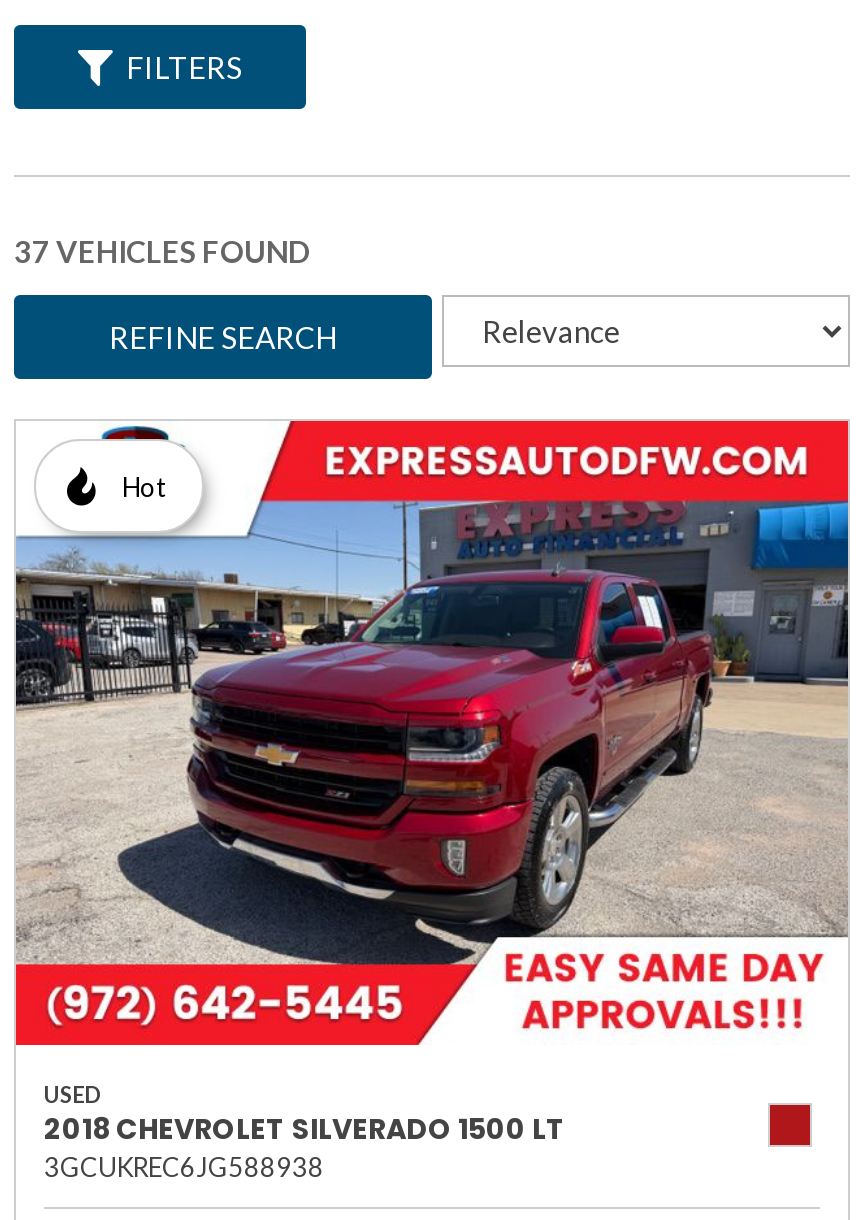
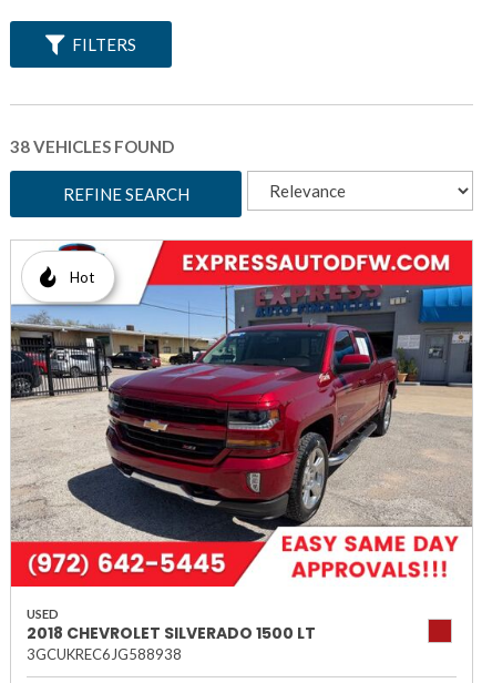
[14,233,310,269] 37 VEHICLES FOUND -> [10,136,174,156] 38 VEHICLES FOUND

